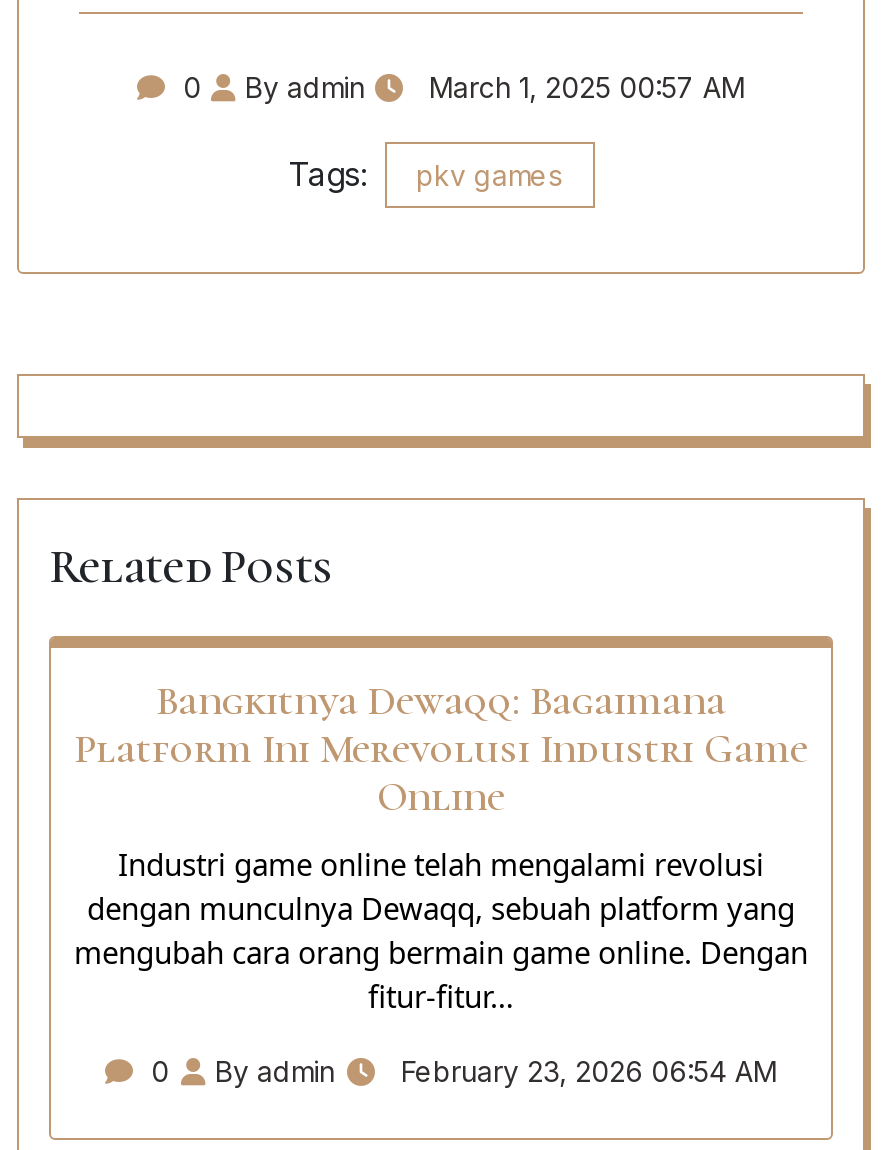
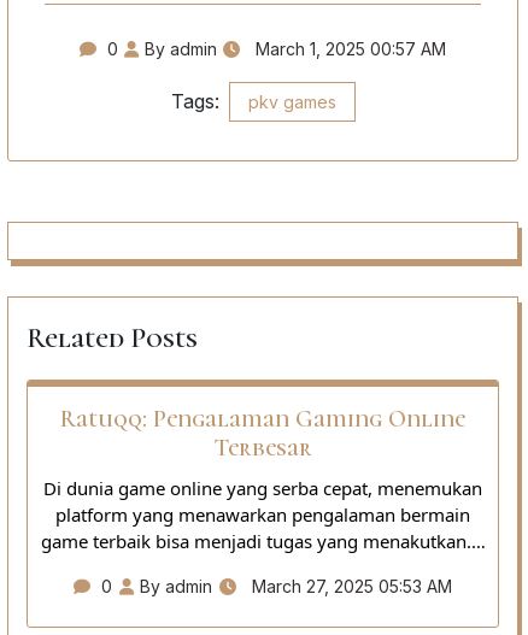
[74,677,808,821] Bangkitnya Dewaqq: Bagaimana | Platform Ini Merevolusi Industri Game | Online -> [60,404,465,462] Ratuqq: Pengalaman Gaming Online | Terbesar
[74,843,808,1015] Industri game online telah mengalami revolusi | dengan munculnya Dewaqq, sebuah platform yang | mengubah cara orang bermain game online. Dengan | fitur-fitur… -> [40,475,485,552] Di dunia game online yang serba cepat, menemukan | platform yang menawarkan pengalaman bermain | game terbaik bisa menjadi tugas yang menakutkan.…
[143,1053,777,1087] 0 By admin February 23, 2026 06:54 AM -> [96,575,452,596] 0 By admin March 27, 2025 05:53 AM

